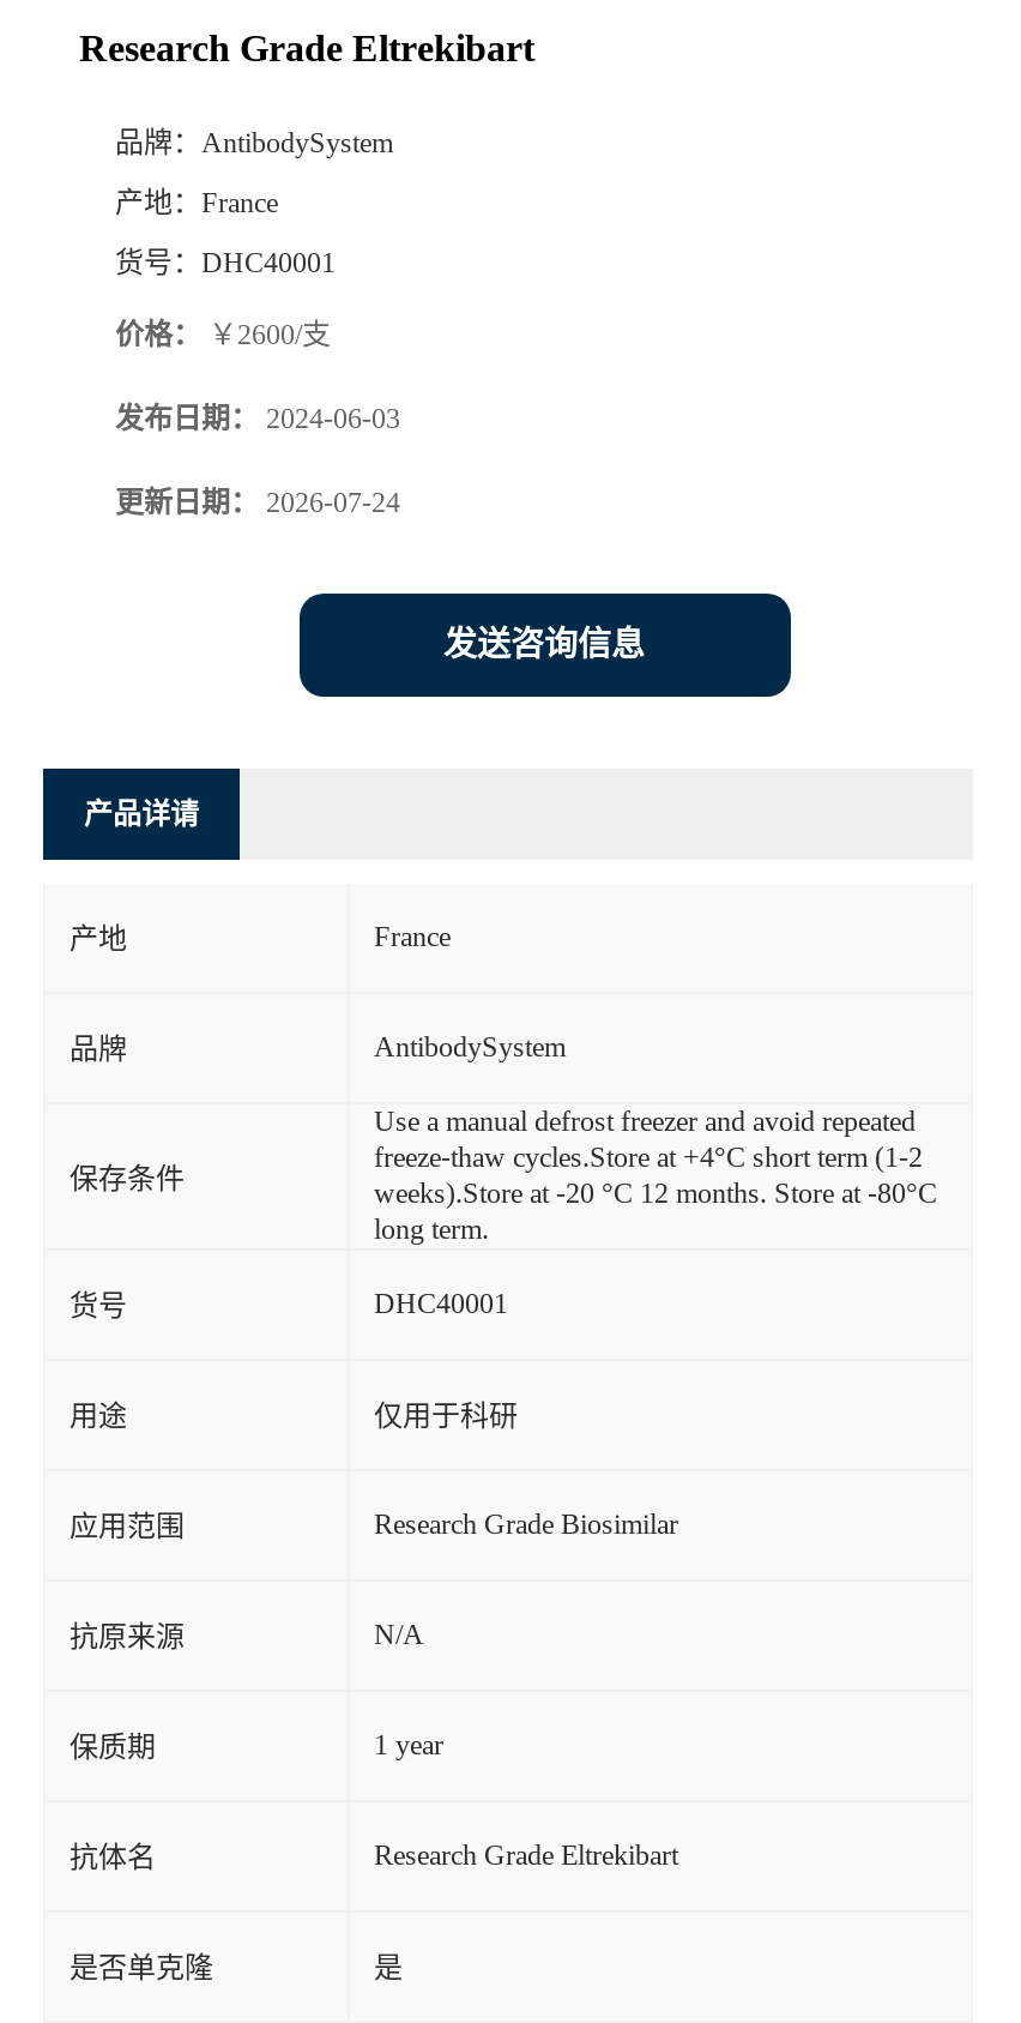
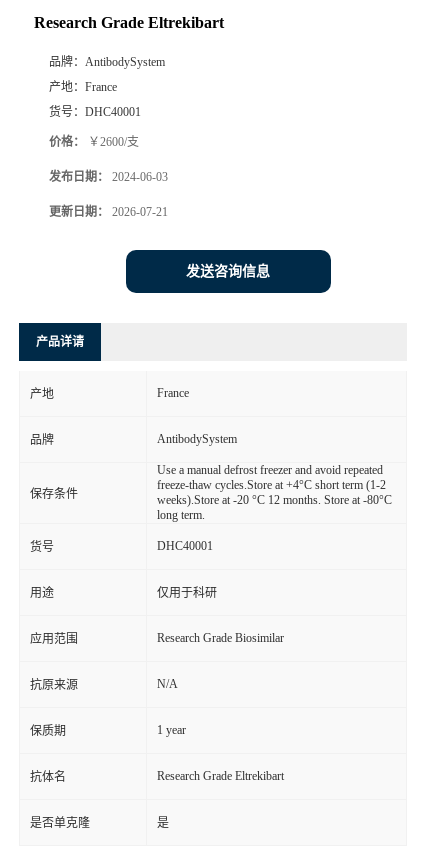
[115,486,400,520] 更新日期：2026-07-24 -> [49,205,168,219] 更新日期：2026-07-21

